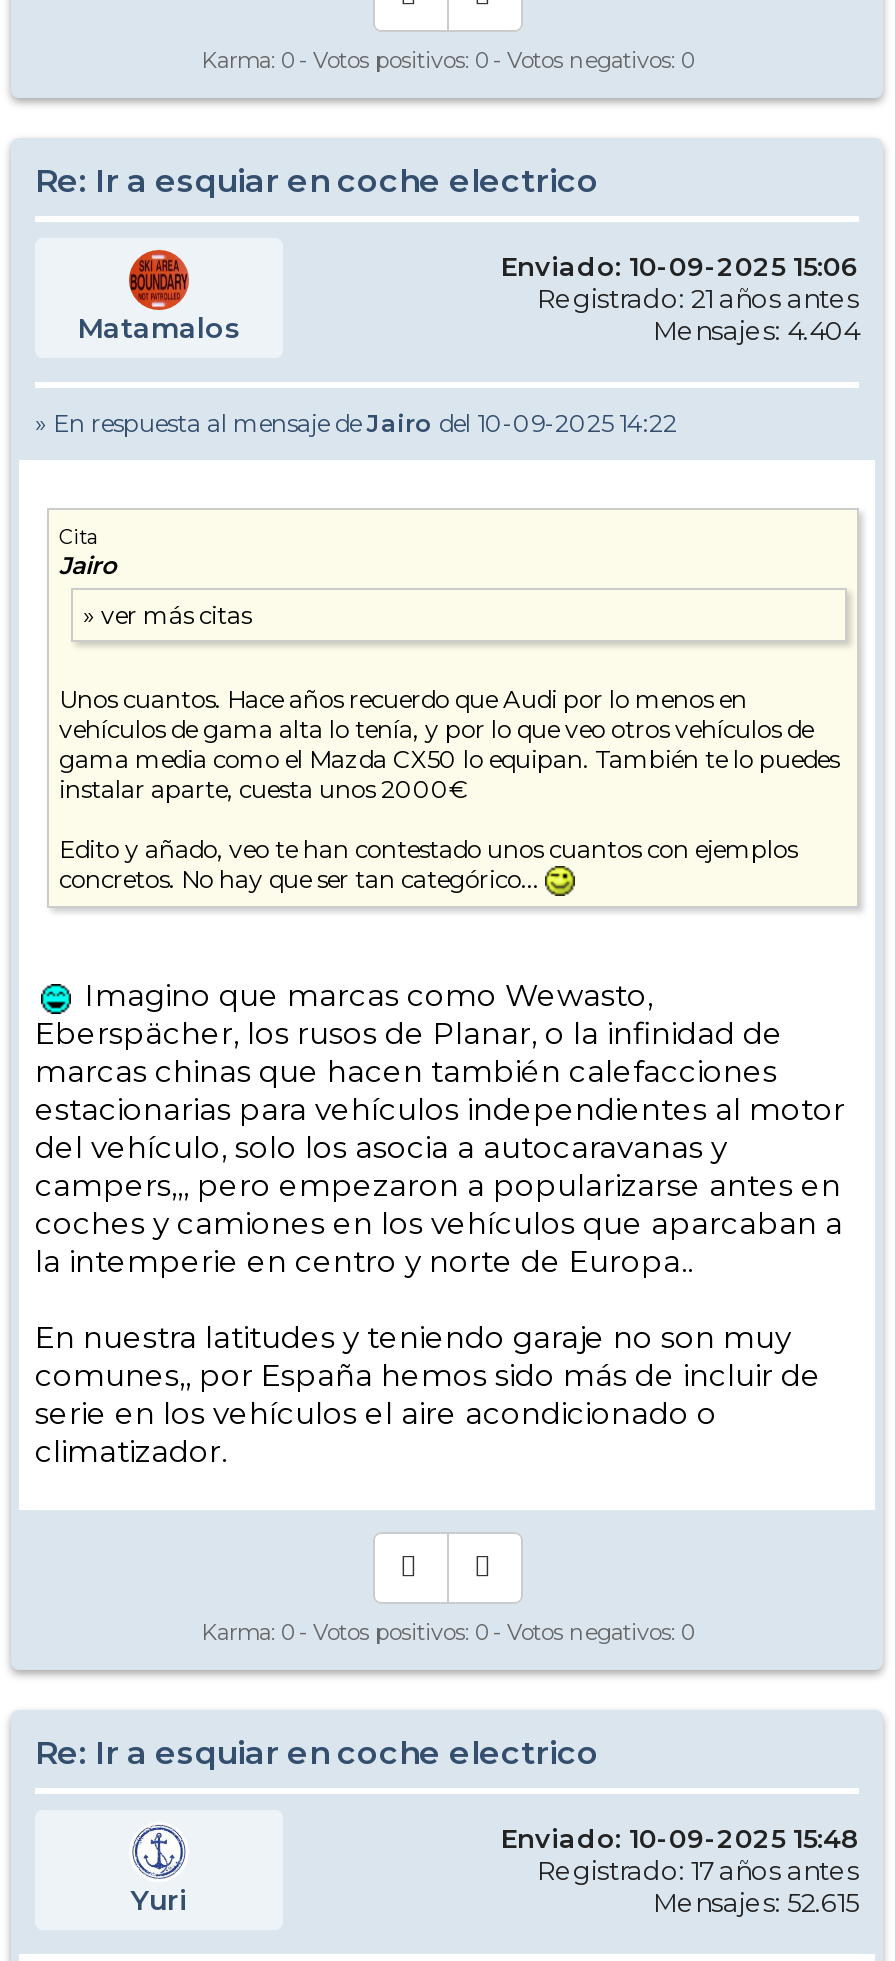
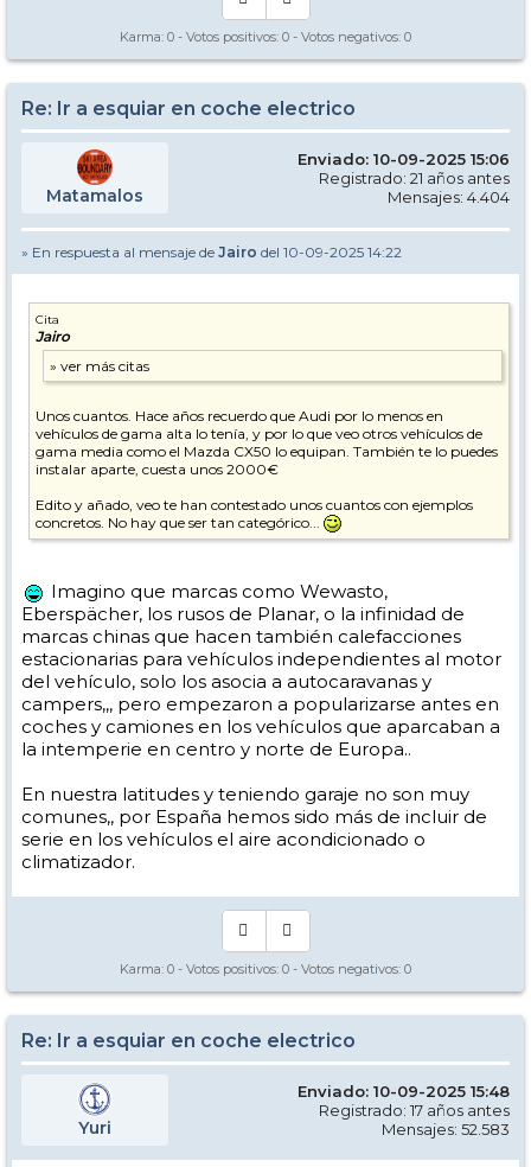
[653,1887,859,1919] Mensajes: 52.615 -> [382,1120,510,1139] Mensajes: 52.583

